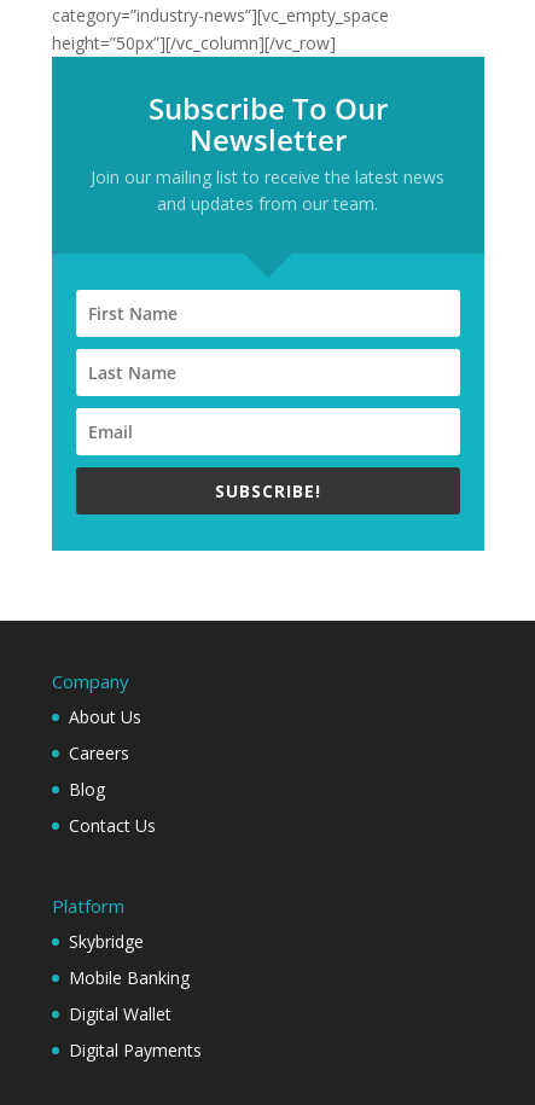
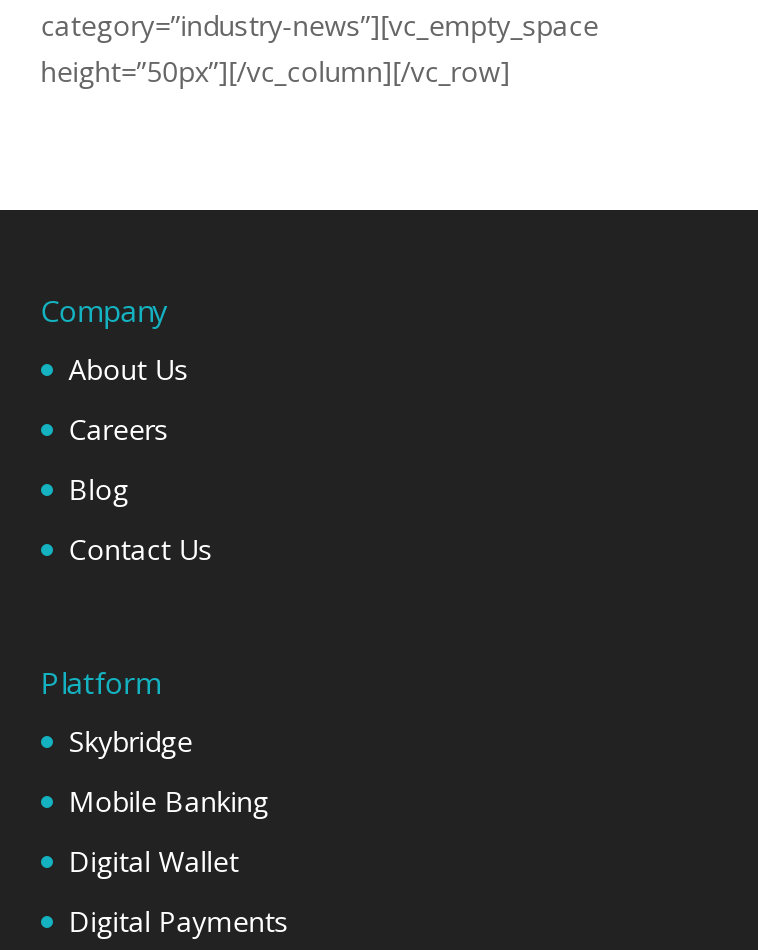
[51,56,485,552] [image] | Subscribe To Our | Newsletter | Join our mailing list to receive the latest news | and updates from our team. -> none
[215,479,321,502] SUBSCRIBE! -> none

